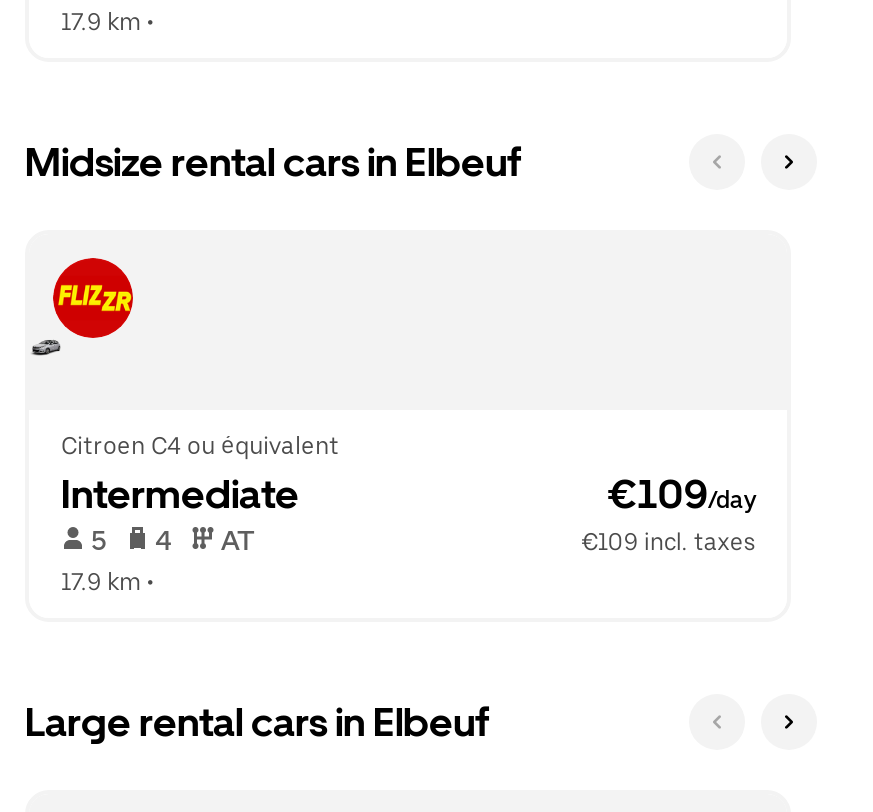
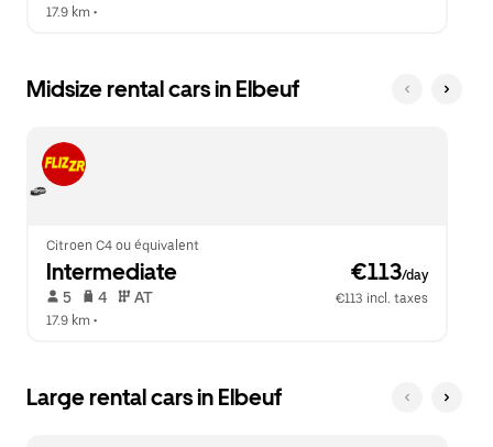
[608,470,756,518] €109/day -> [351,259,428,285] €113/day
[582,528,756,556] €109 incl. taxes -> [336,291,428,306] €113 incl. taxes

